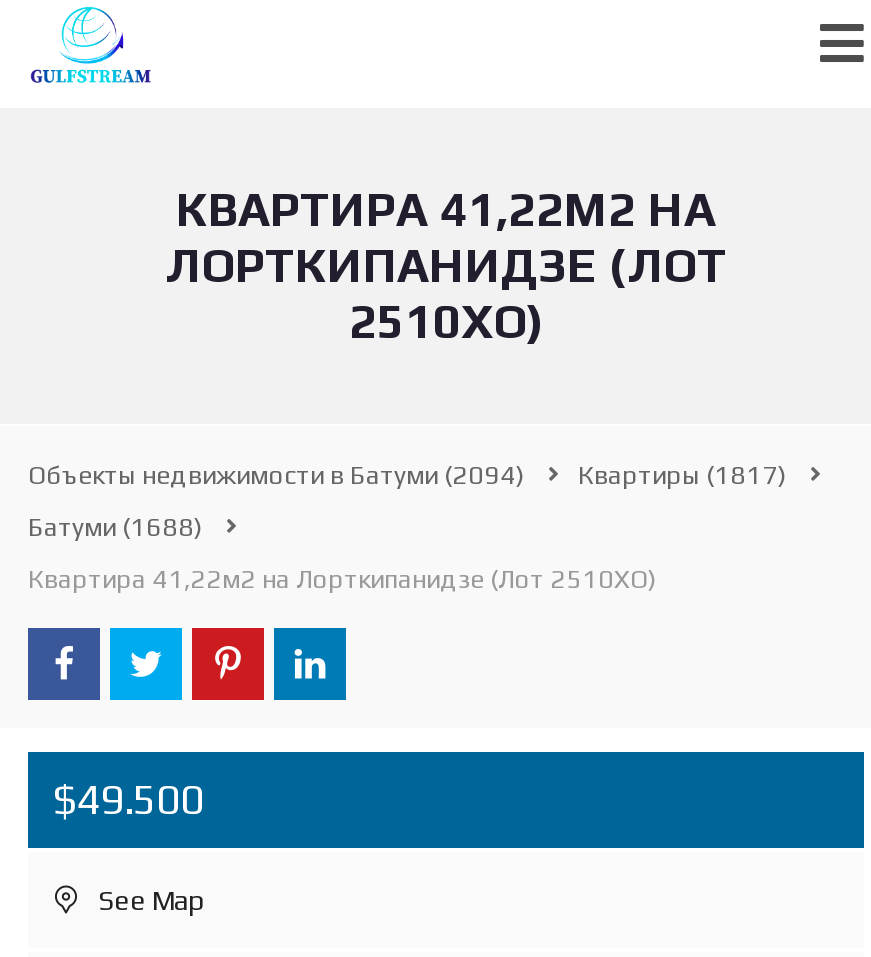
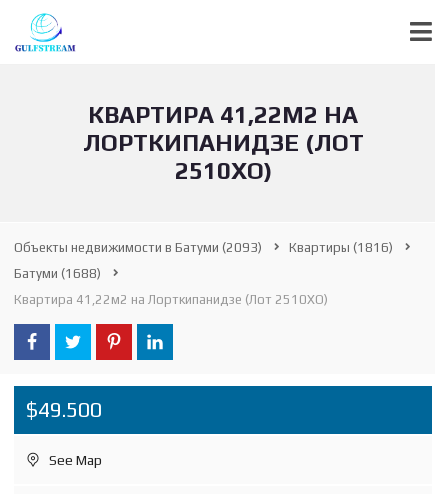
[28,460,524,490] Объекты недвижимости в Батуми (2094) -> [14,240,262,255] Объекты недвижимости в Батуми (2093)
[578,460,786,490] Квартиры (1817) -> [289,240,393,255] Квартиры (1816)

